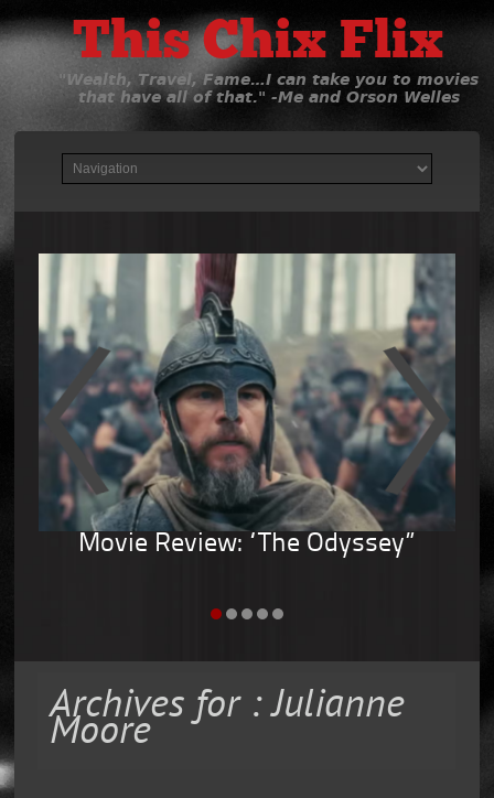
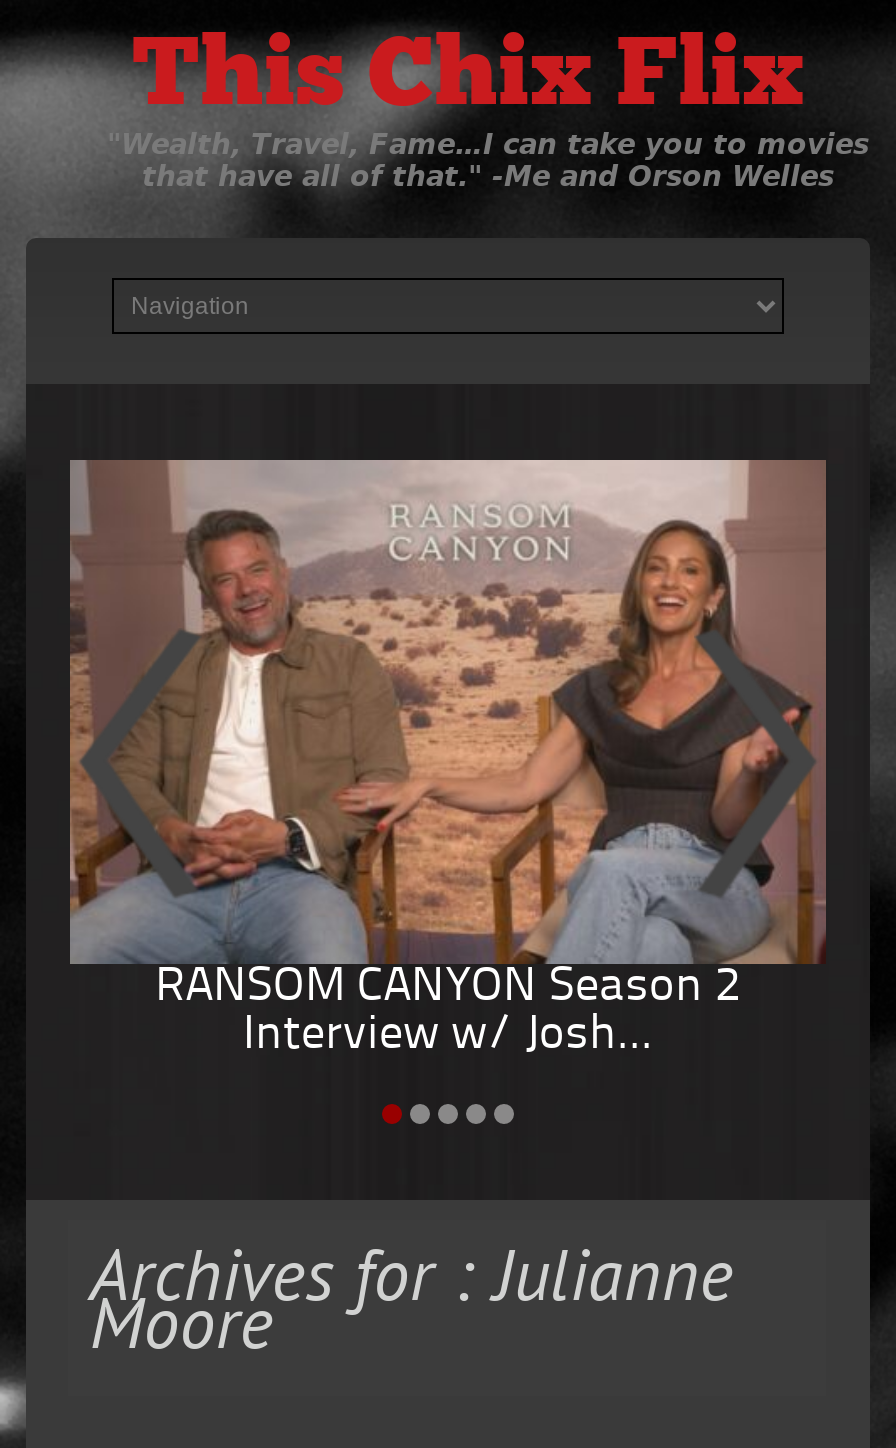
[37,254,455,558] [image] | Movie Review: “The Odyssey” -> [68,458,828,1061] [image] | RANSOM CANYON Season 2 | Interview w/ Josh...

